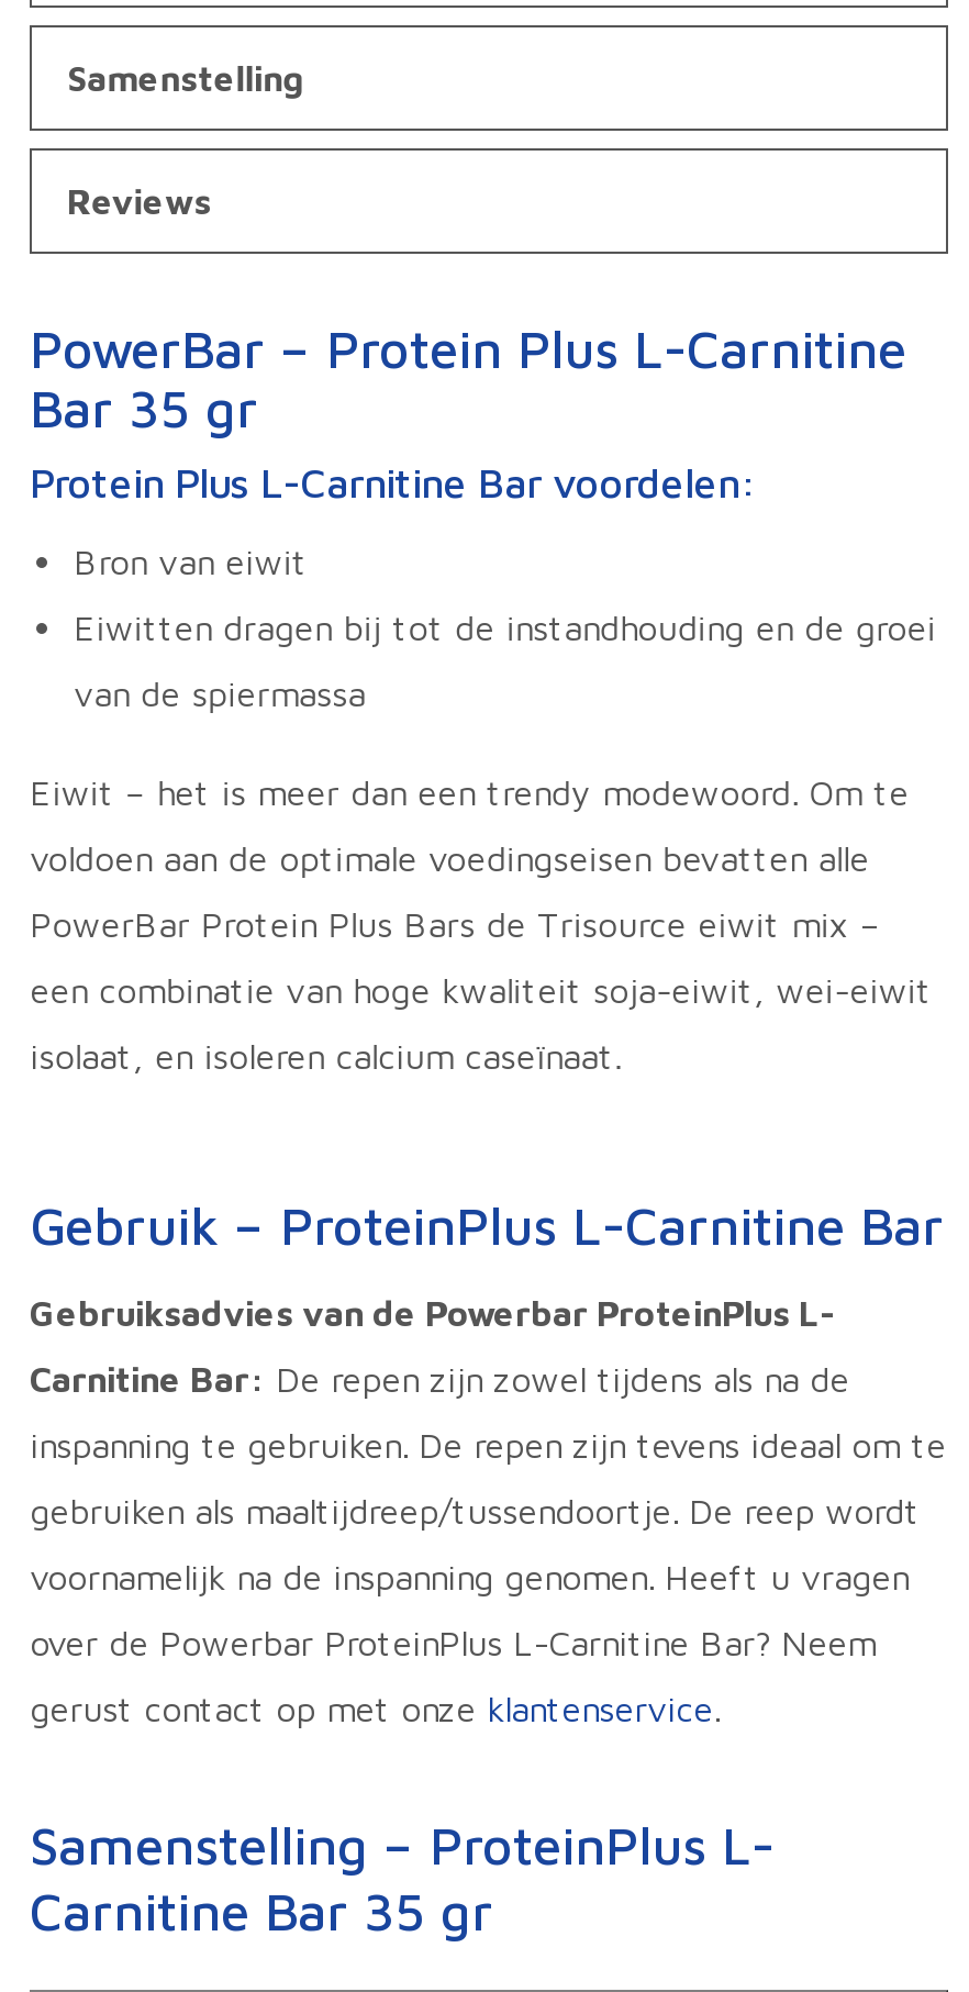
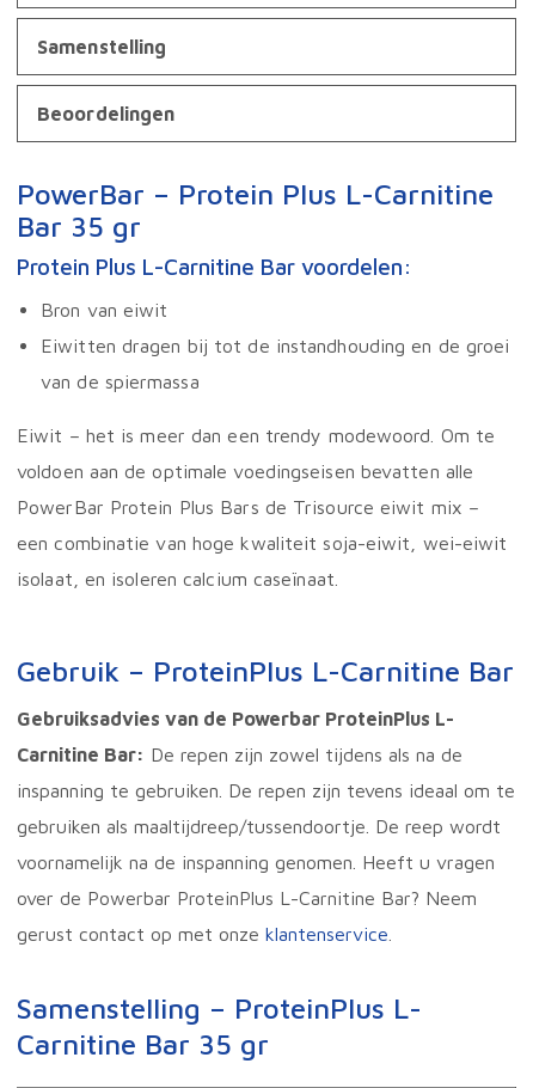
[67,181,211,221] Reviews -> [37,103,175,124] Beoordelingen

